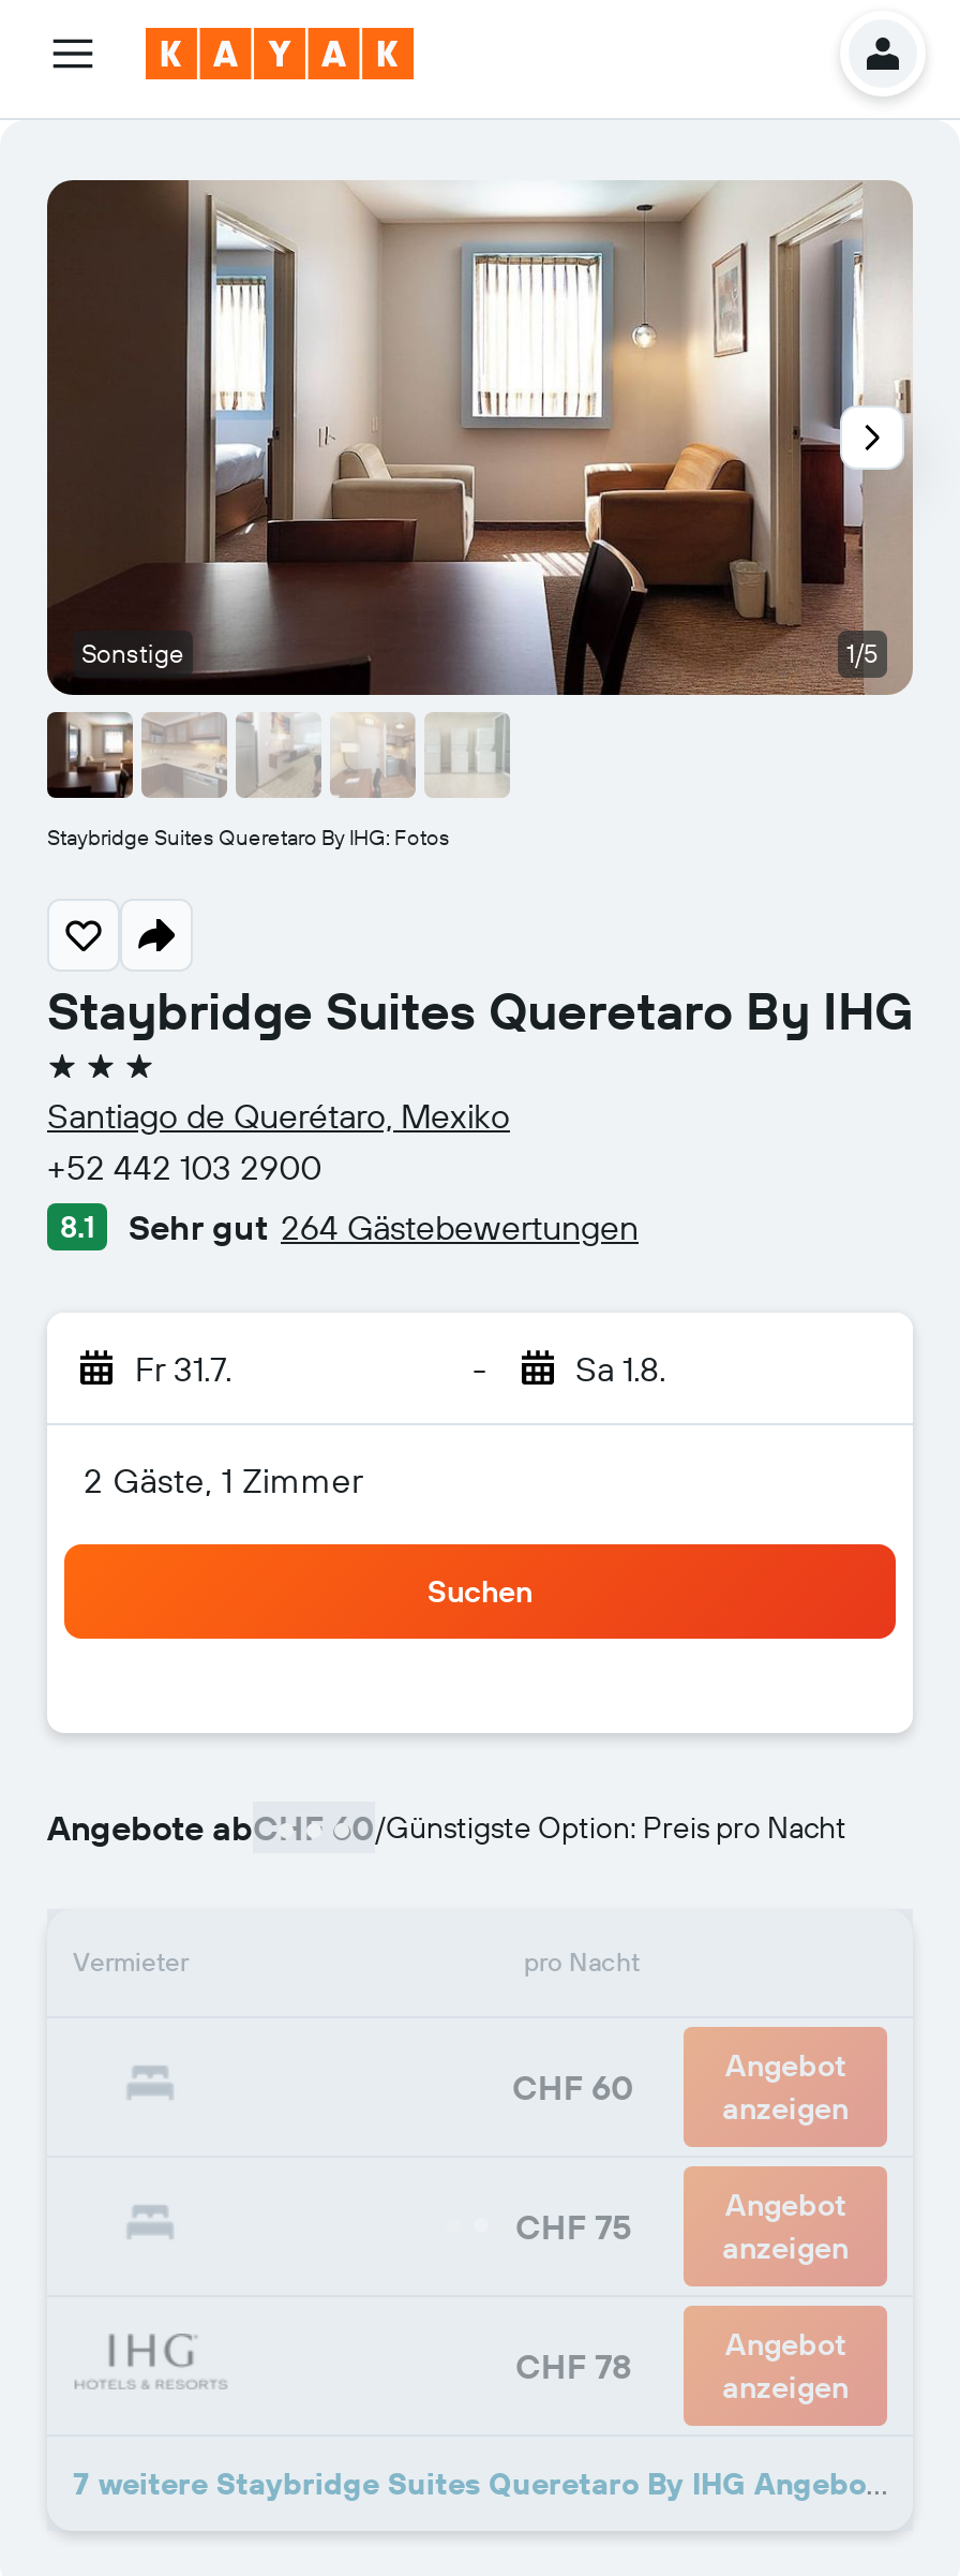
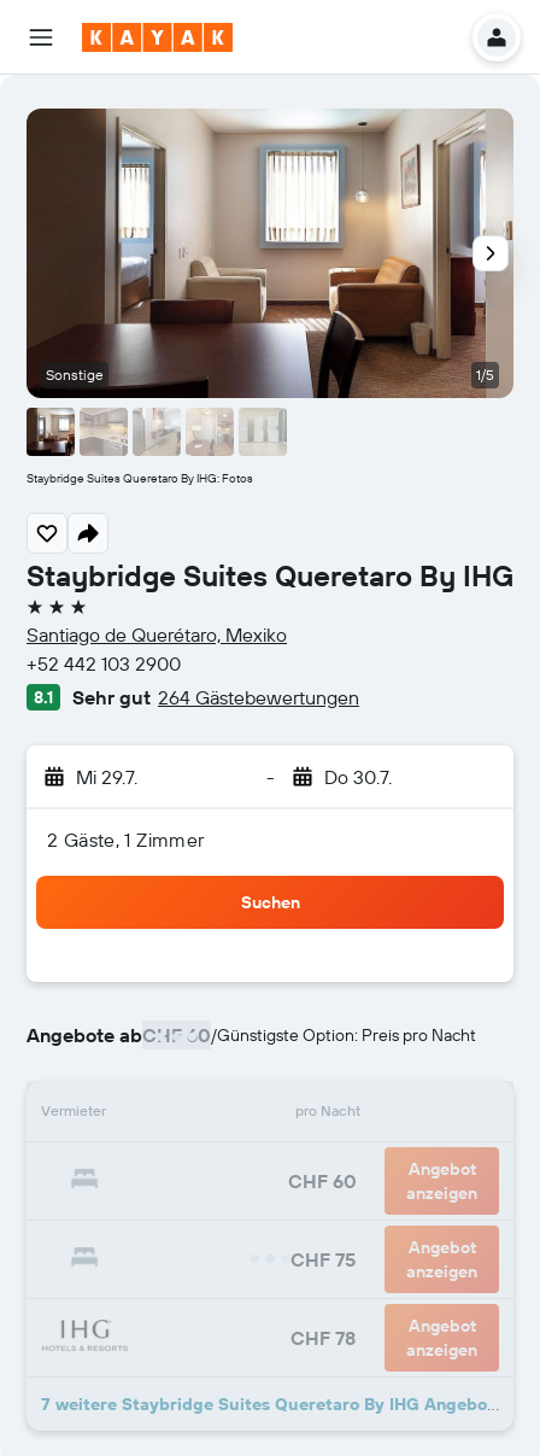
[135,1347,231,1390] Fr 31.7. -> [76,765,137,789] Mi 29.7.
[575,1347,665,1390] Sa 1.8. -> [324,765,391,789] Do 30.7.

